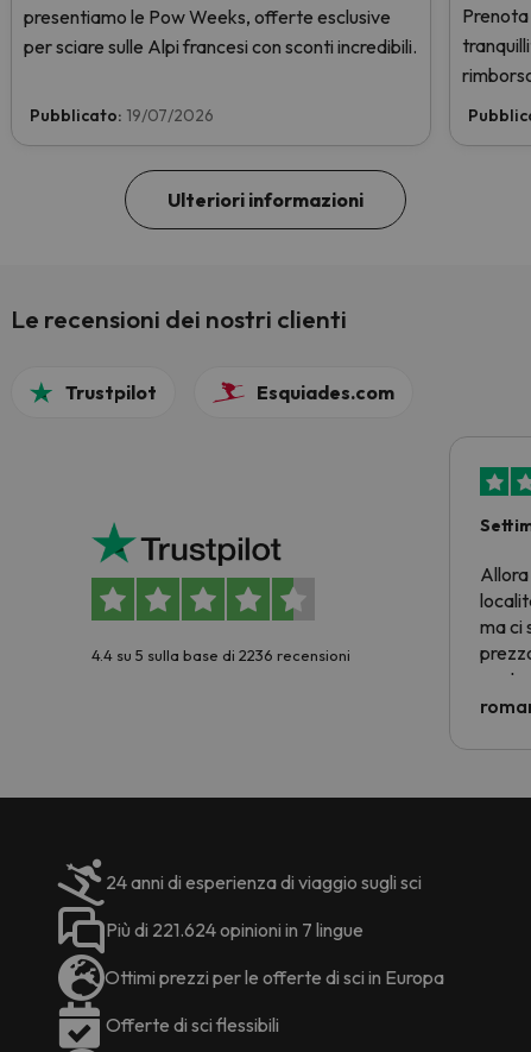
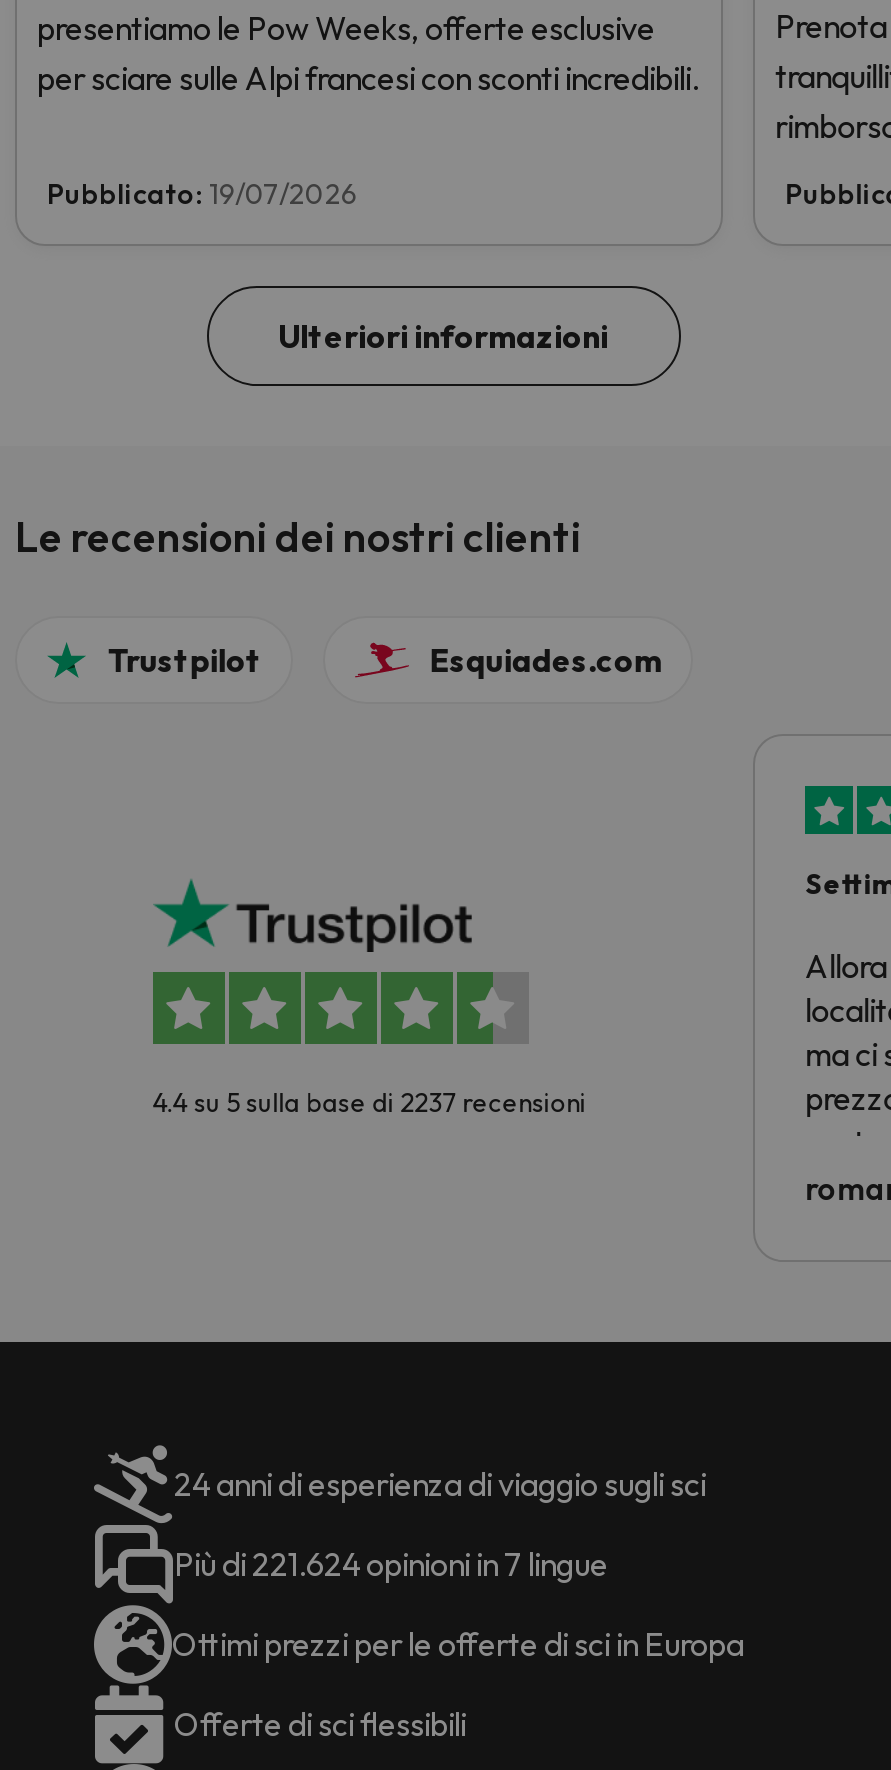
[92,646,351,665] 4.4 su 5 sulla base di 2236 recensioni -> [152,1087,586,1119] 4.4 su 5 sulla base di 2237 recensioni

